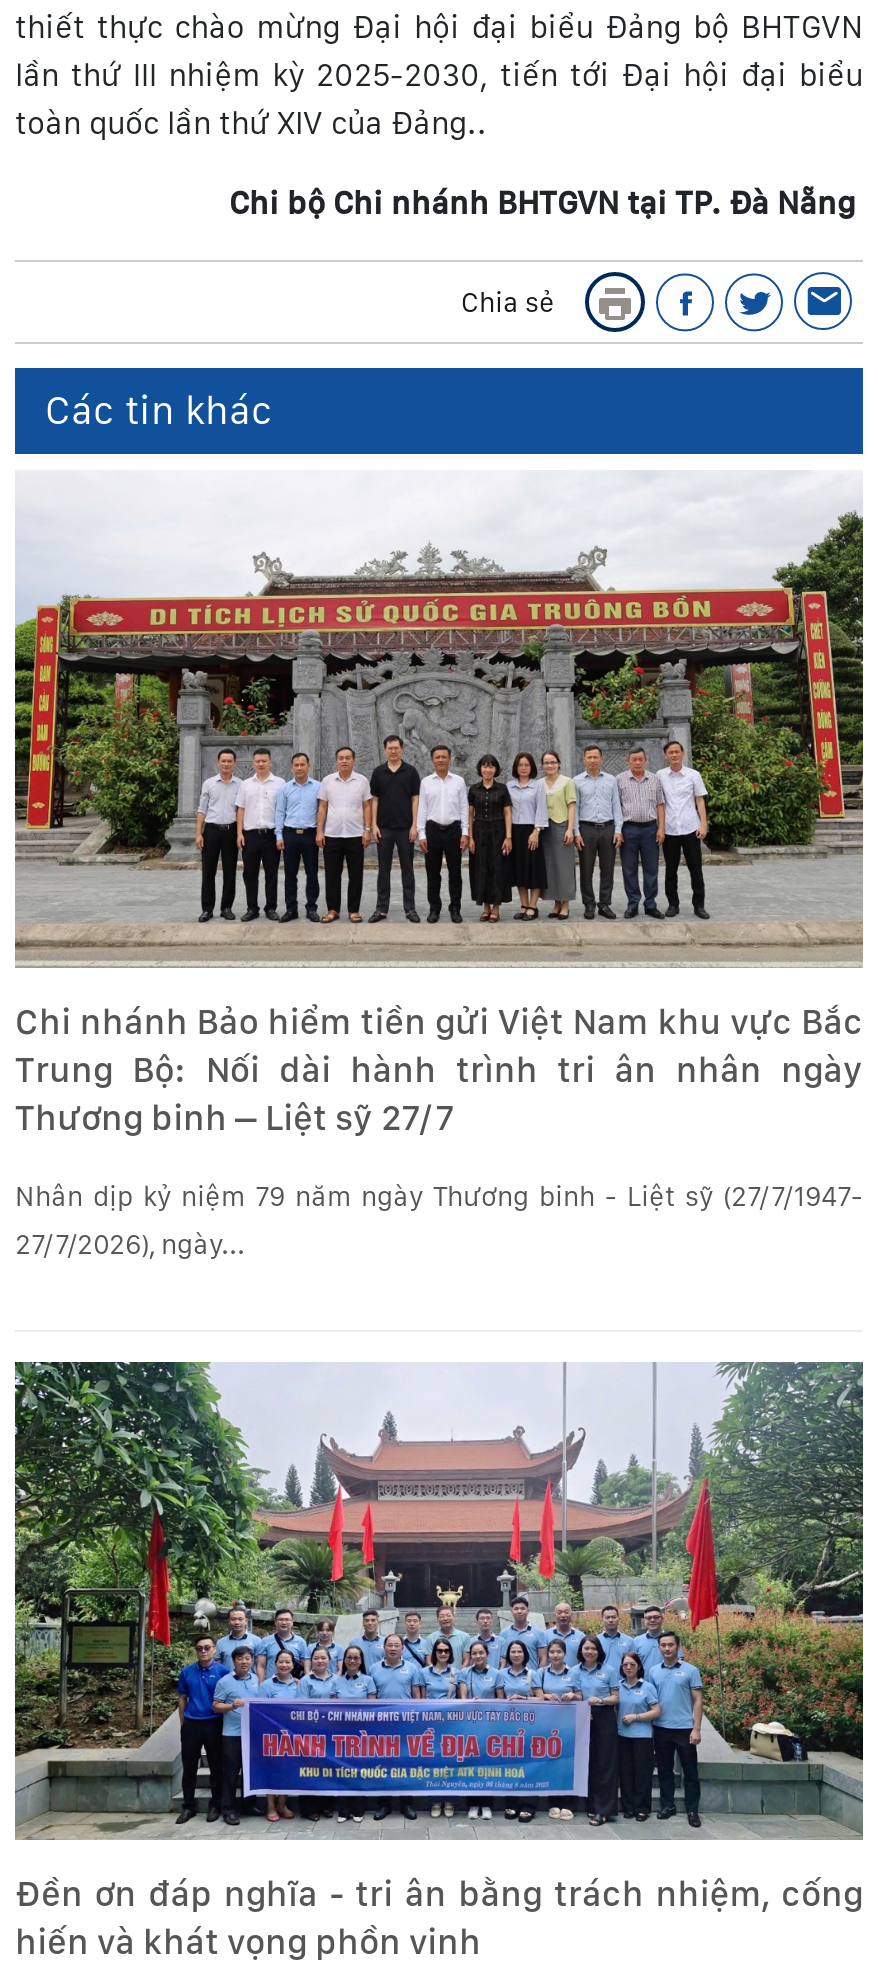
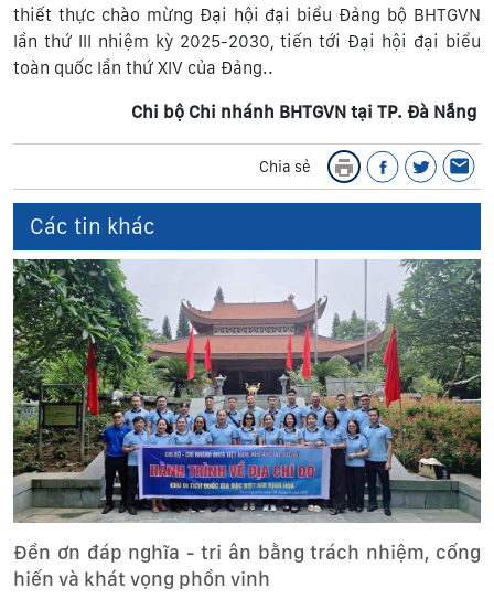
[13,496,865,1261] [image] | Chi nhánh Bảo hiểm tiền gửi Việt Nam khu vực Bắc | Trung Bộ: Nối dài hành trình tri ân nhân ngày | Thương binh – Liệt sỹ 27/7 | Nhân dịp kỷ niệm 79 năm ngày Thương binh - Liệt sỹ (27/7/1947- | 27/7/2026), ngày... -> none

